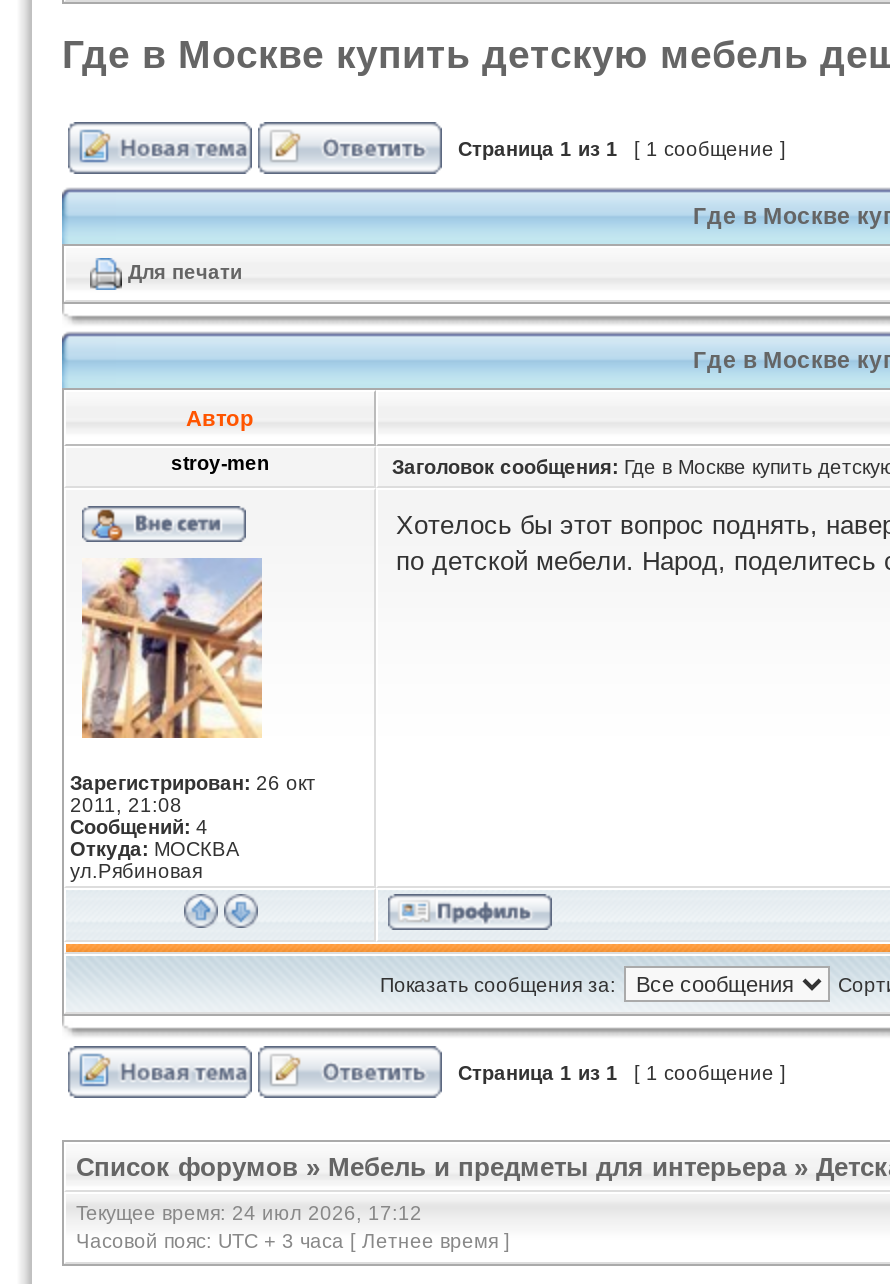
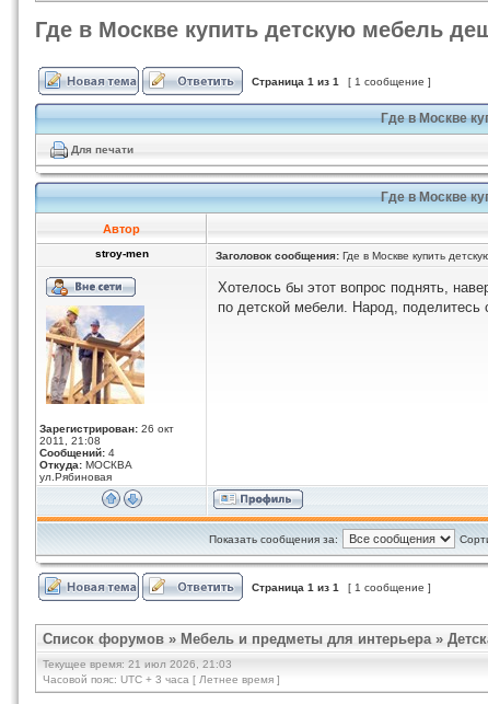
[76,1202,422,1224] Текущее время: 24 июл 2026, 17:12 -> [43,658,232,670] Текущее время: 21 июл 2026, 21:03

